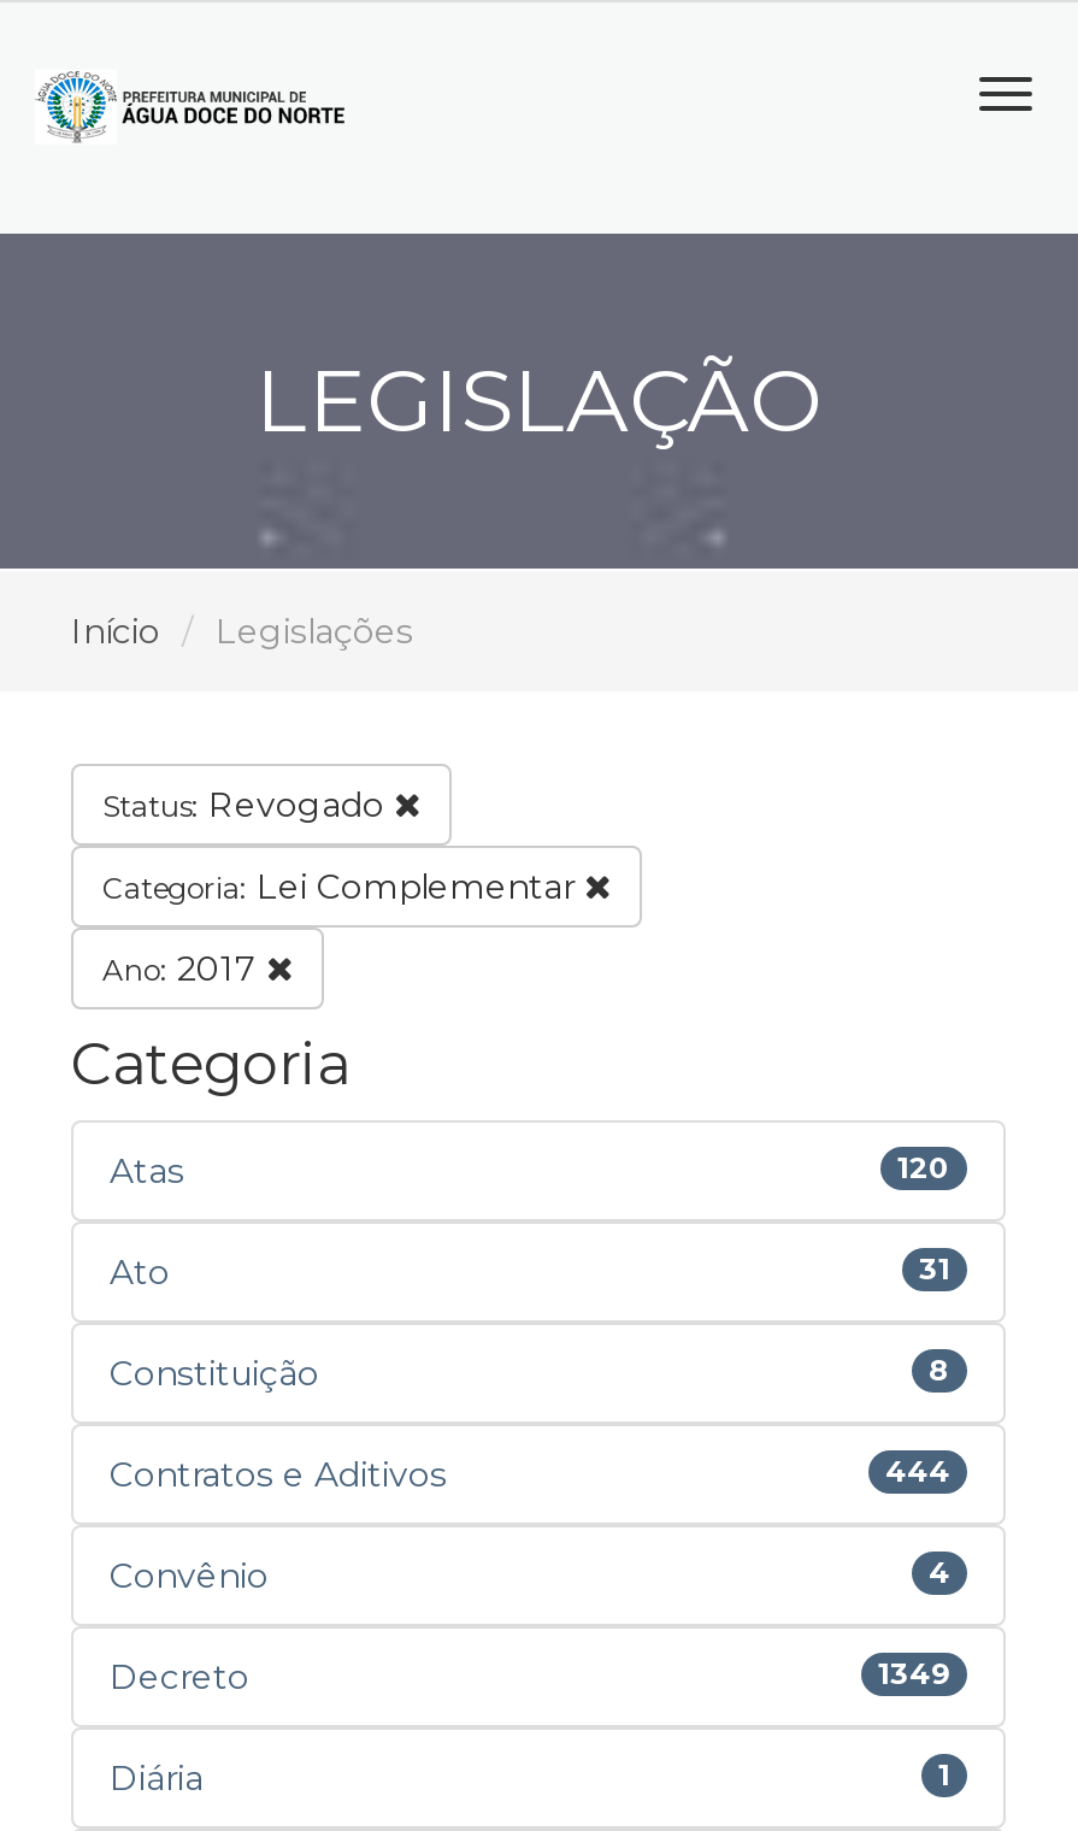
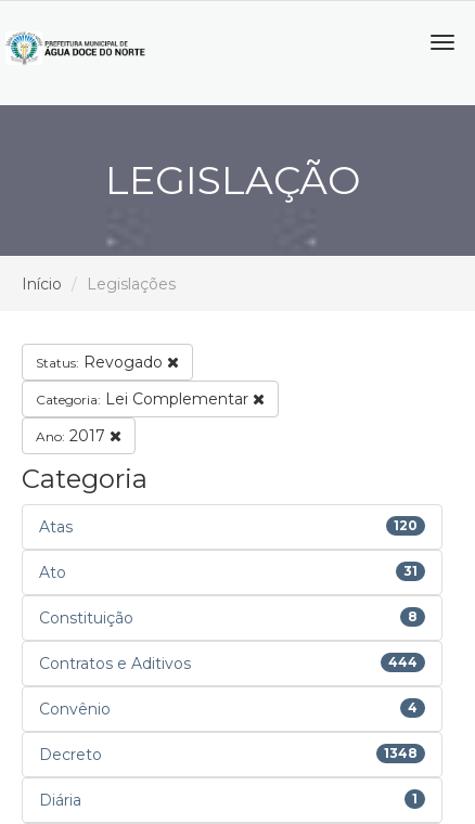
[878,1655,950,1691] 1349 -> [384,745,418,761] 1348

